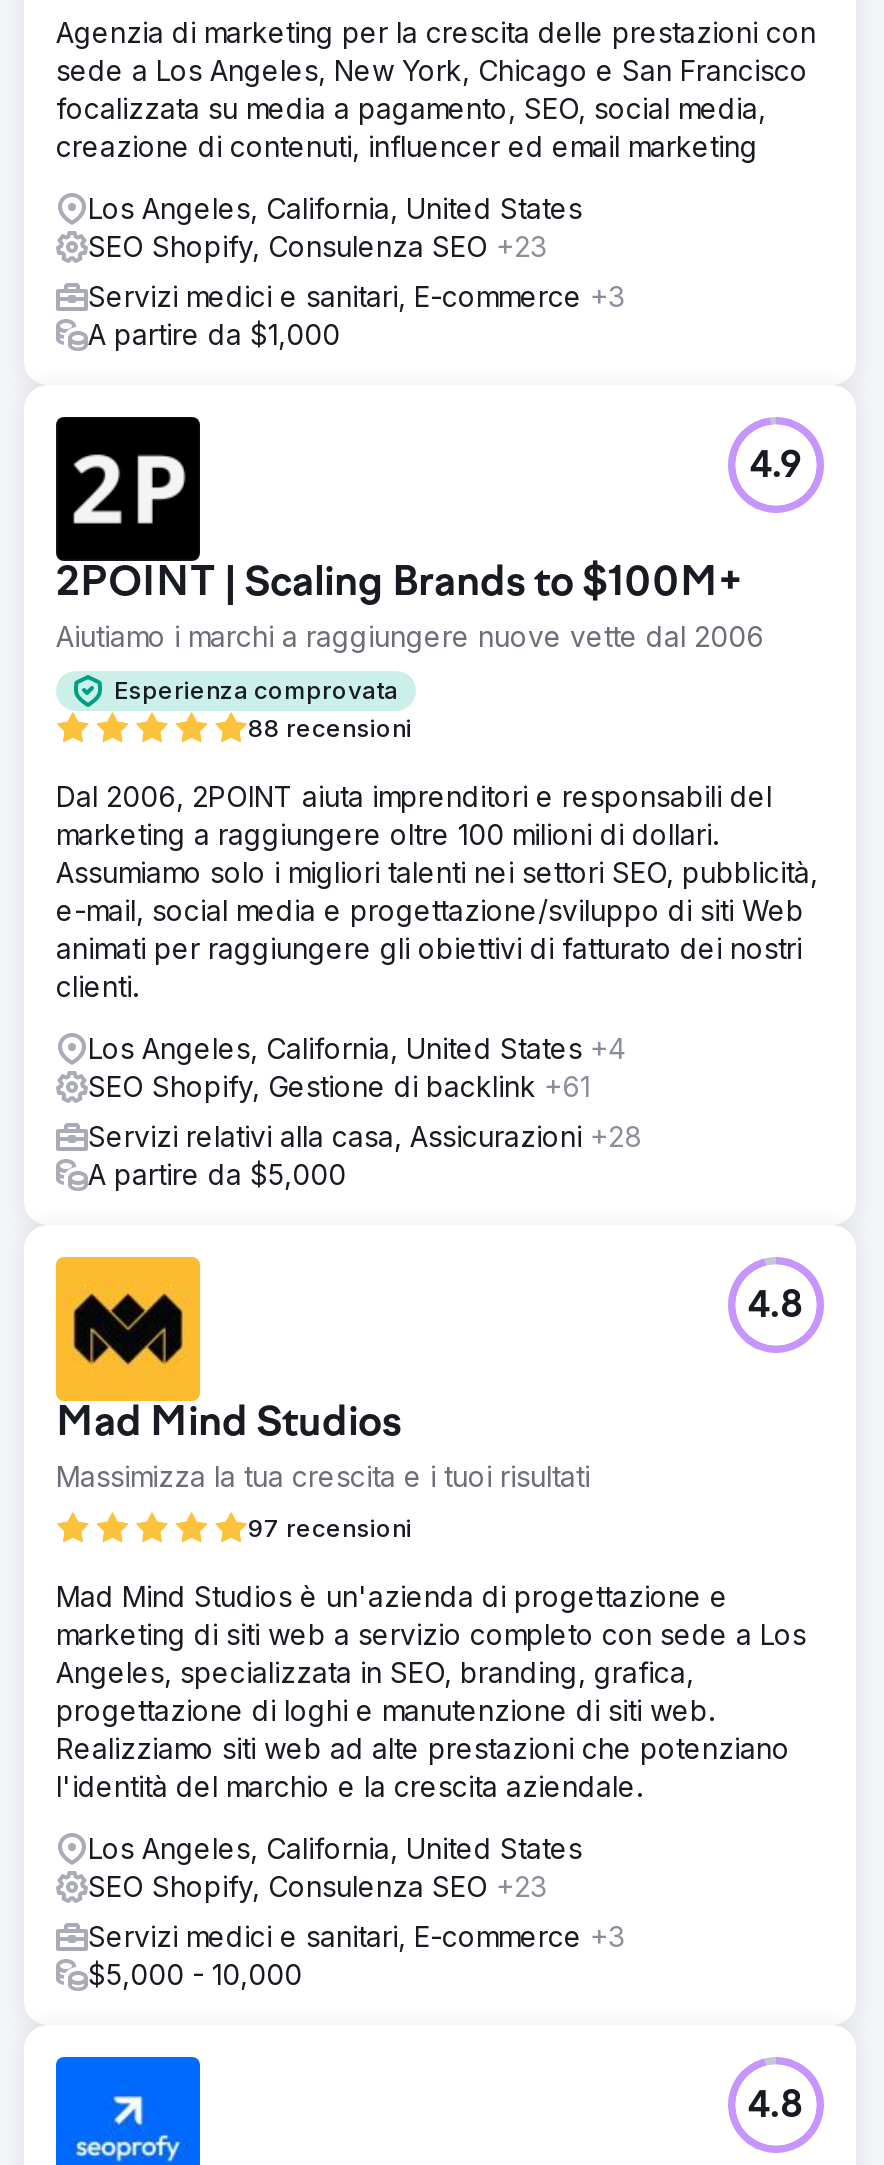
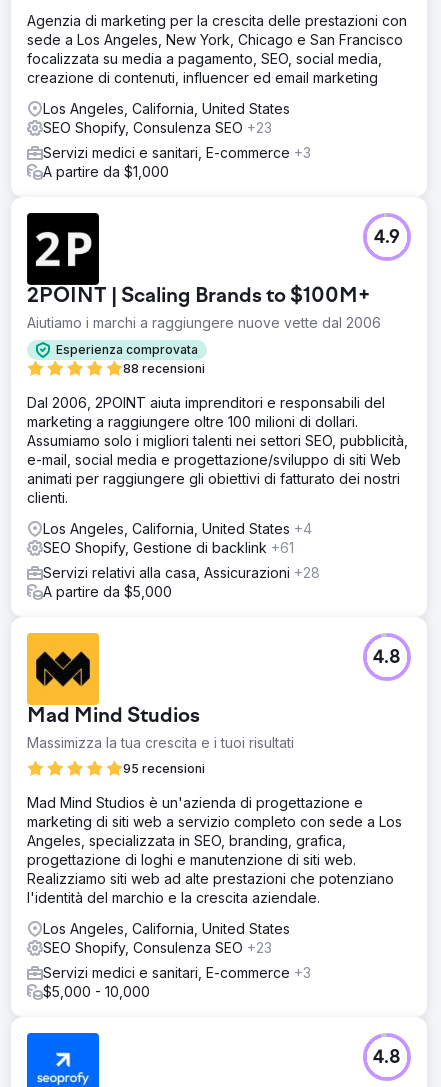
[248,1512,412,1542] 97 recensioni -> [123,761,205,776] 95 recensioni

